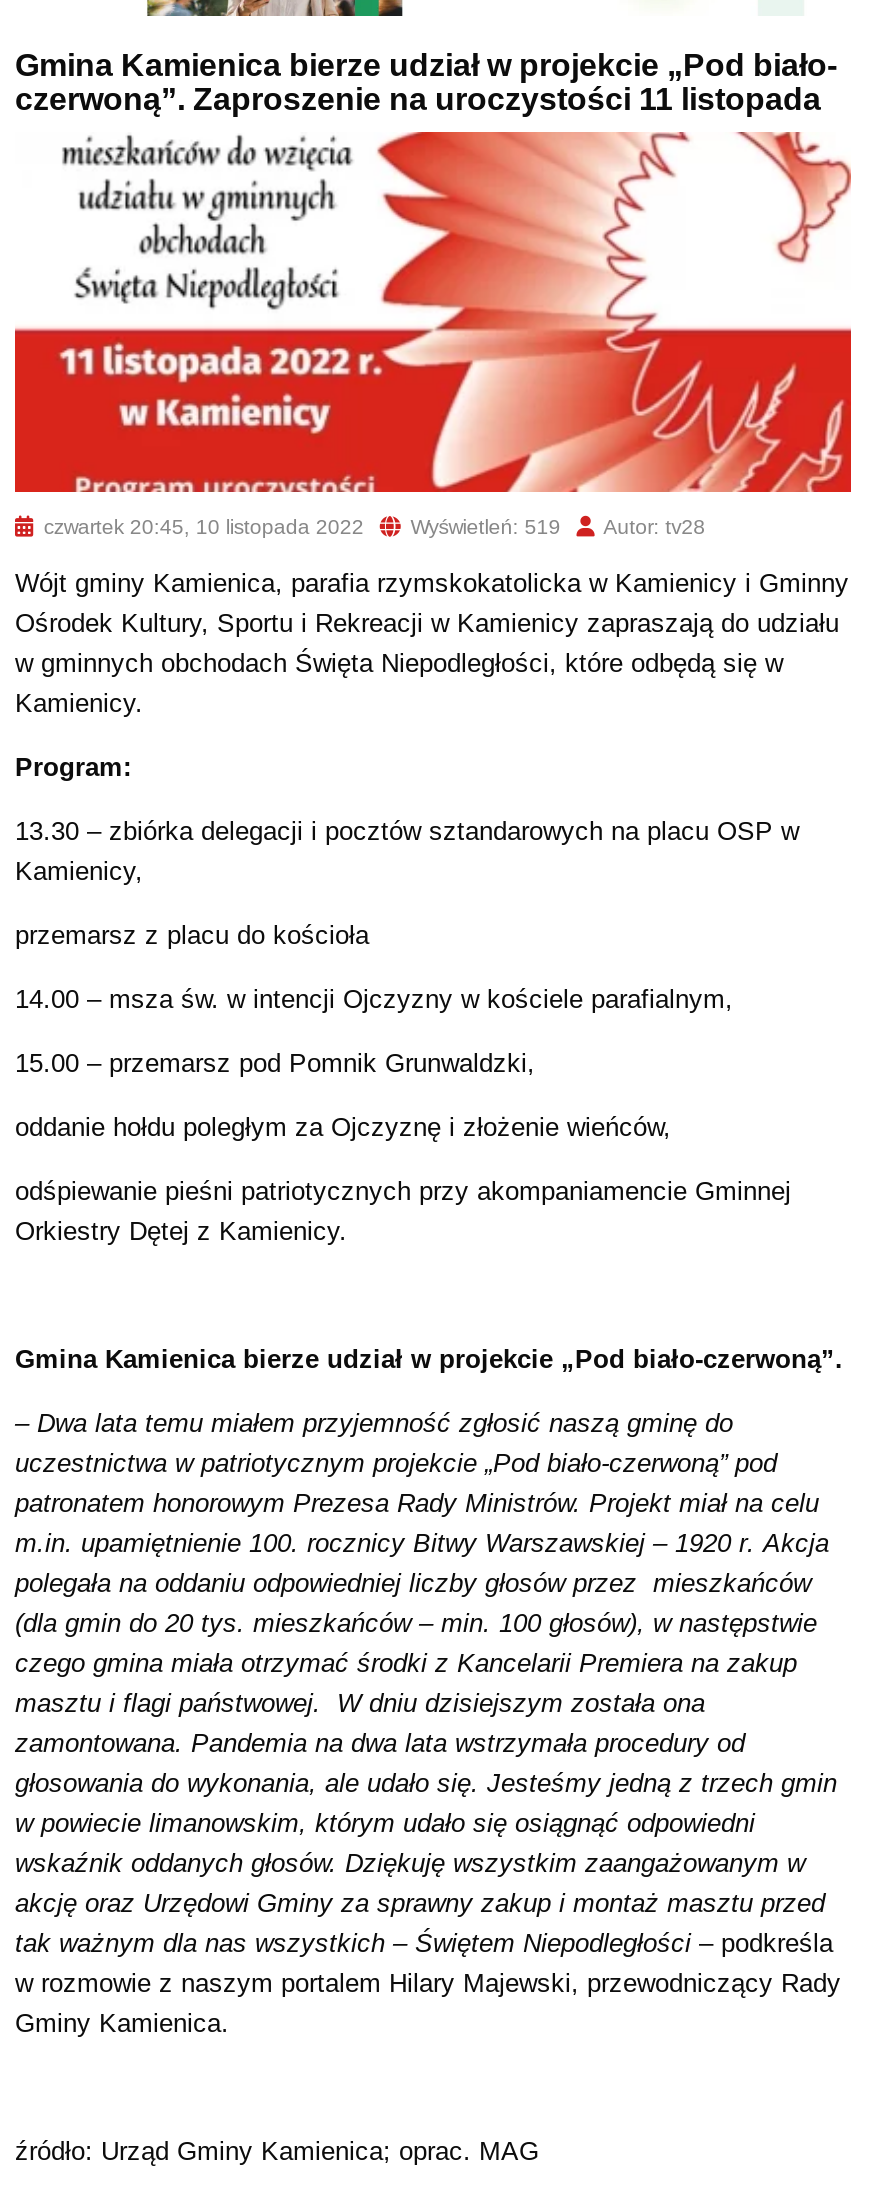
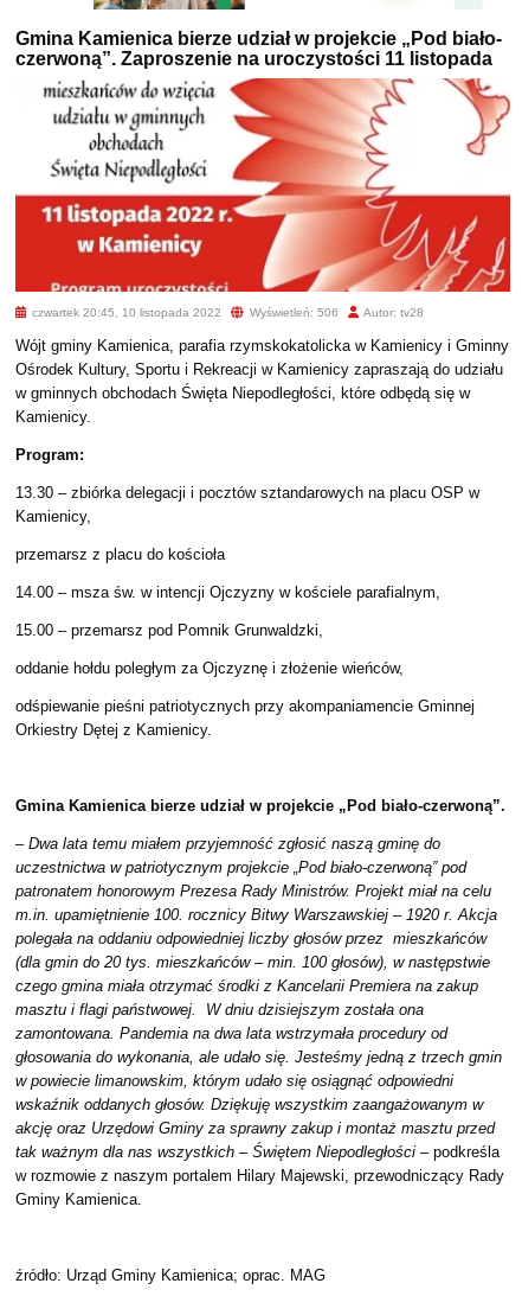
[38,516,705,538] czwartek 20:45, 10 listopada 2022 Wyświetleń: 519 Autor: tv28 -> [29,306,424,319] czwartek 20:45, 10 listopada 2022 Wyświetleń: 506 Autor: tv28

